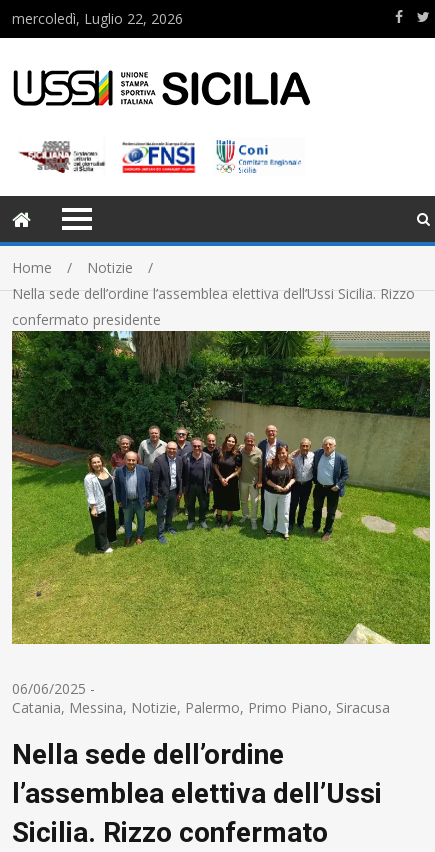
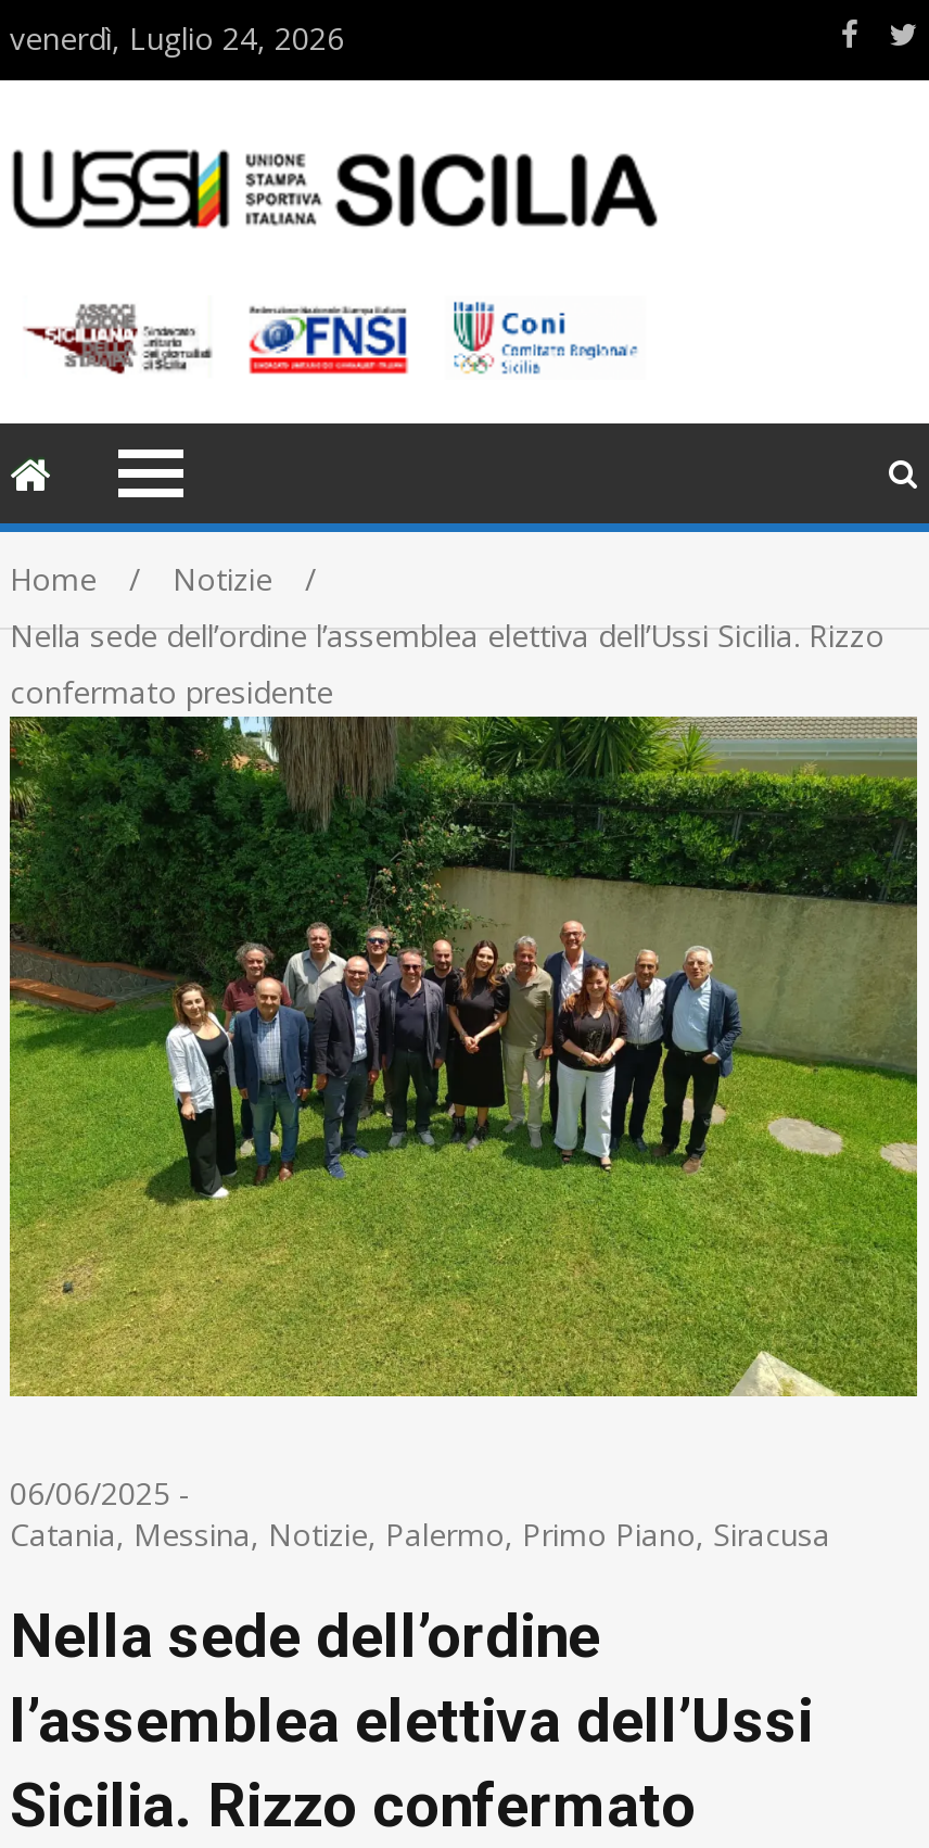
[12,9,183,28] mercoledì, Luglio 22, 2026 -> [10,17,344,59] venerdì, Luglio 24, 2026

